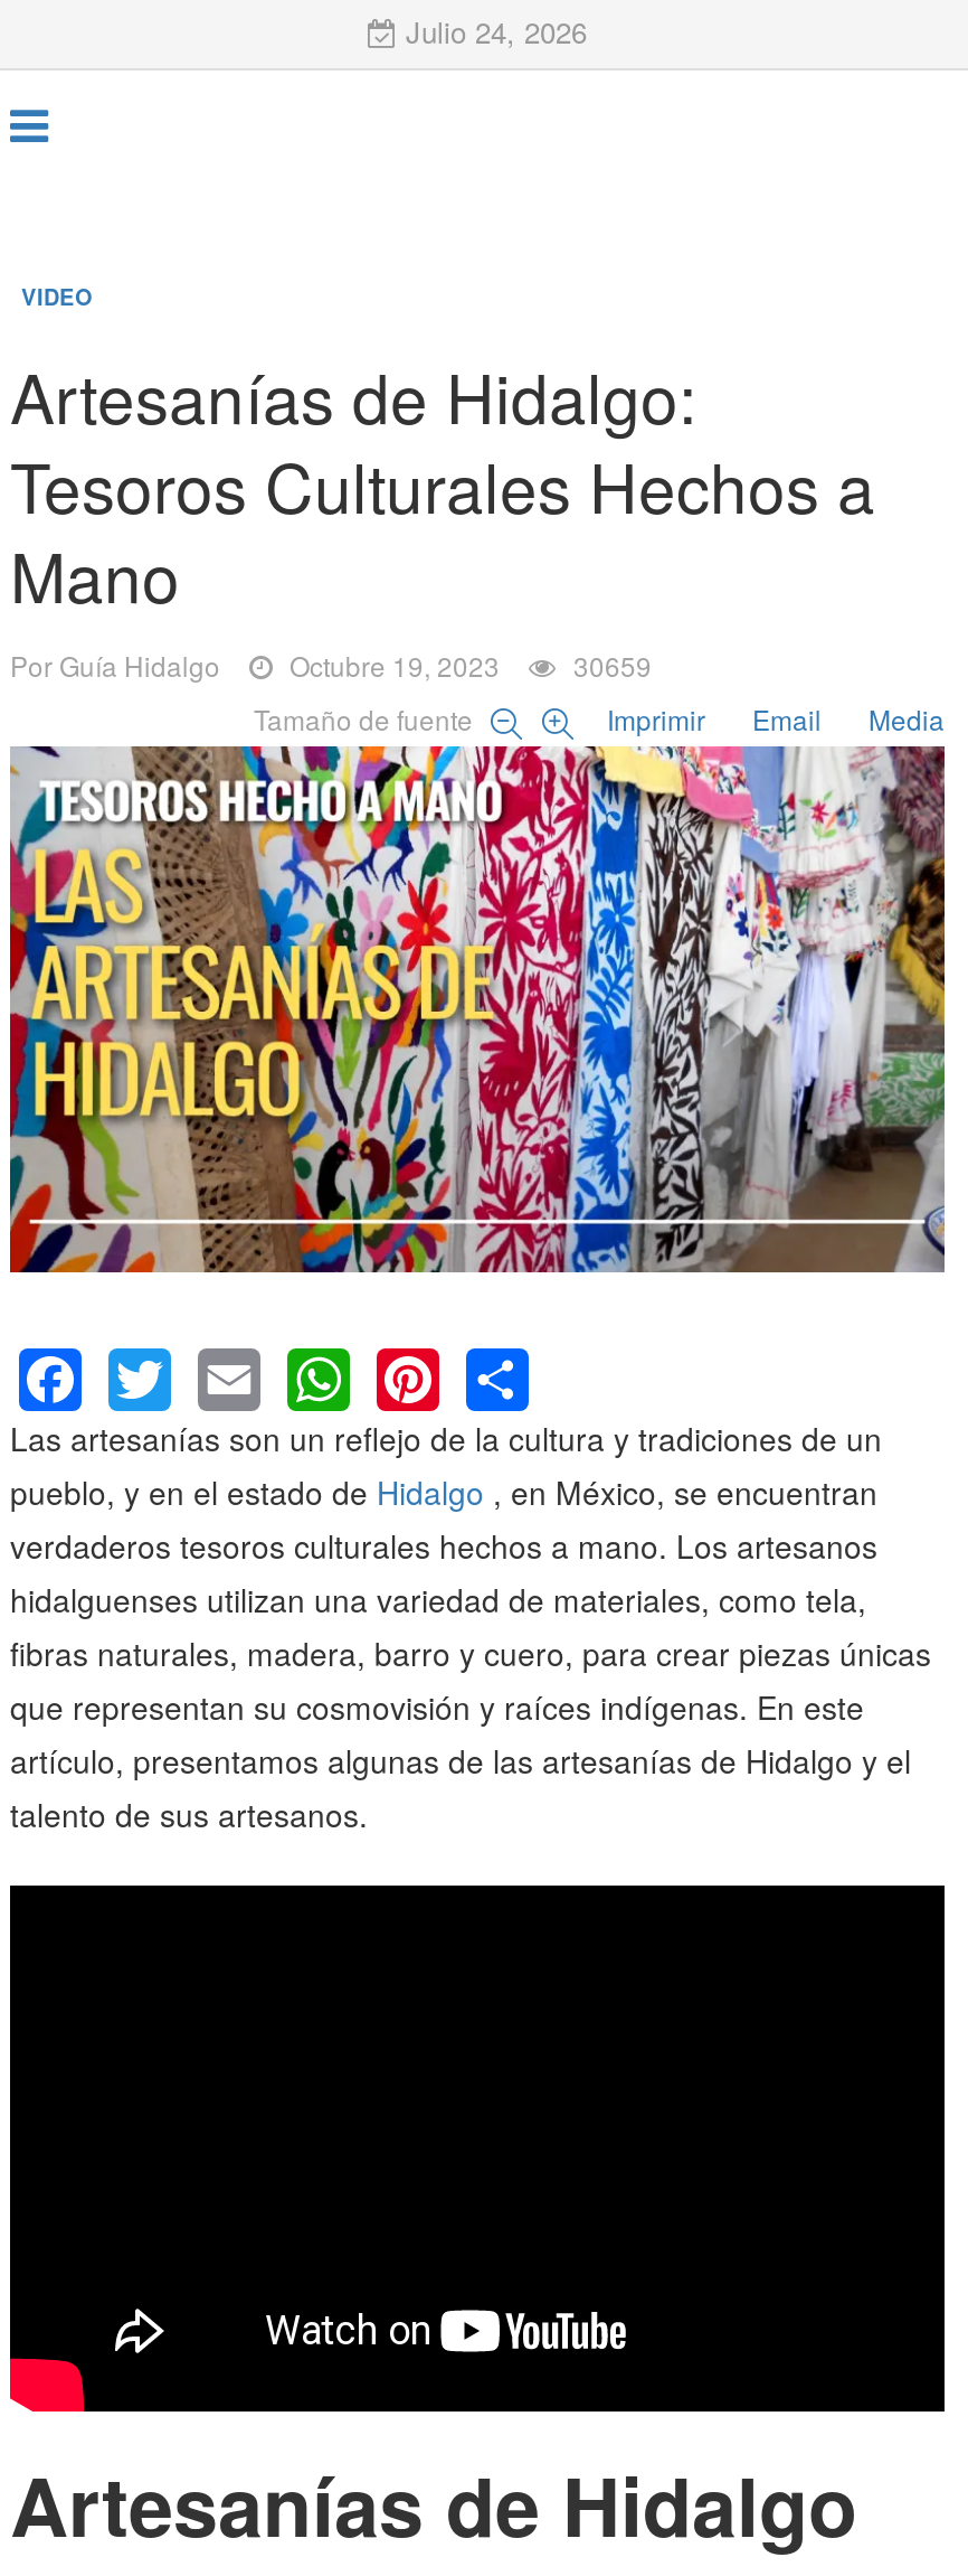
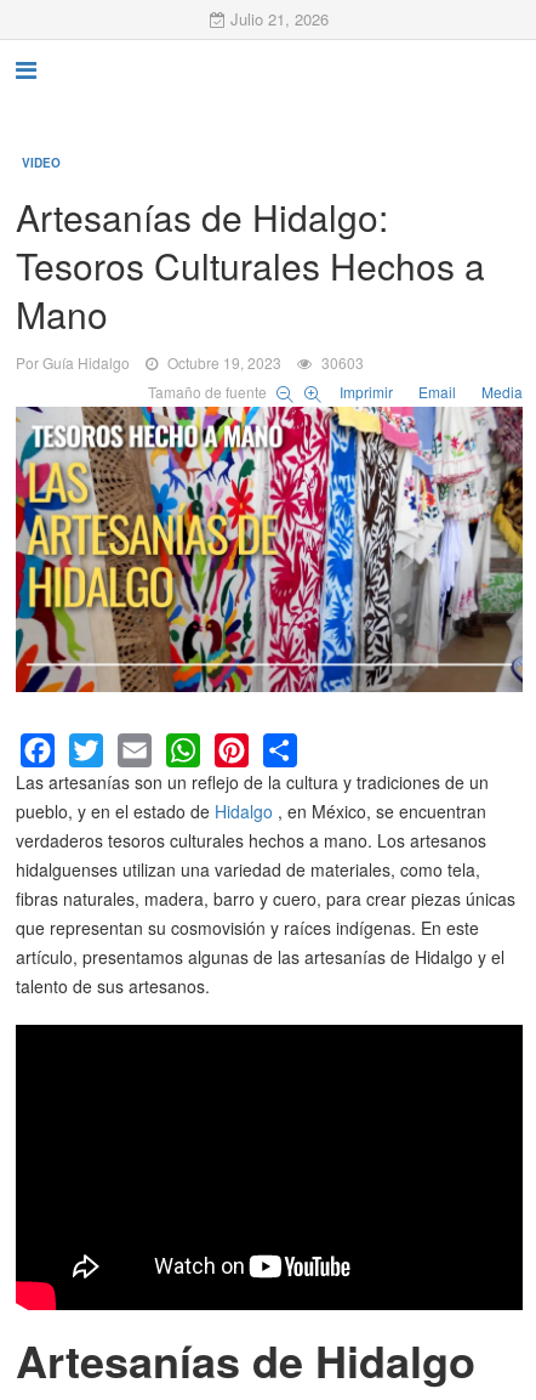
[397,10,587,53] Julio 24, 2026 -> [226,7,329,30] Julio 21, 2026
[10,646,652,684] Por Guía Hidalgo Octubre 19, 2023 30659 -> [16,352,364,373] Por Guía Hidalgo Octubre 19, 2023 30603

